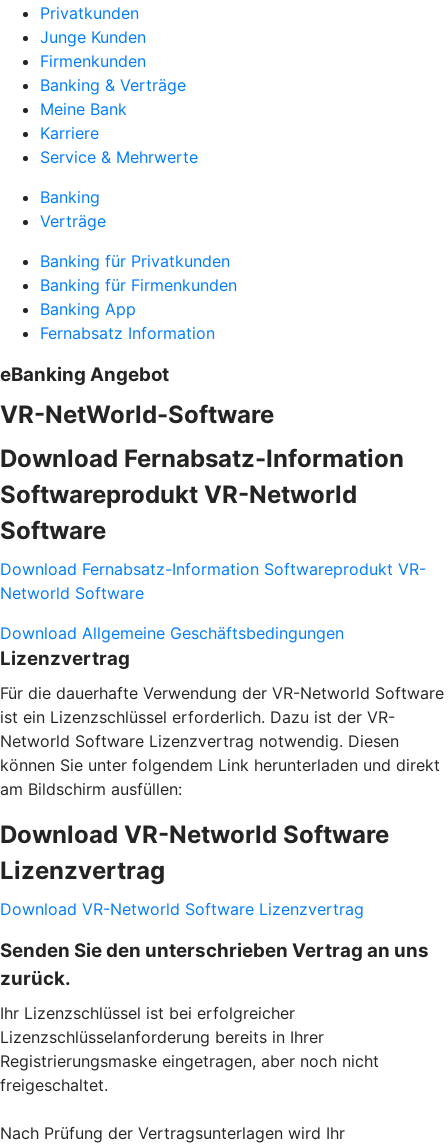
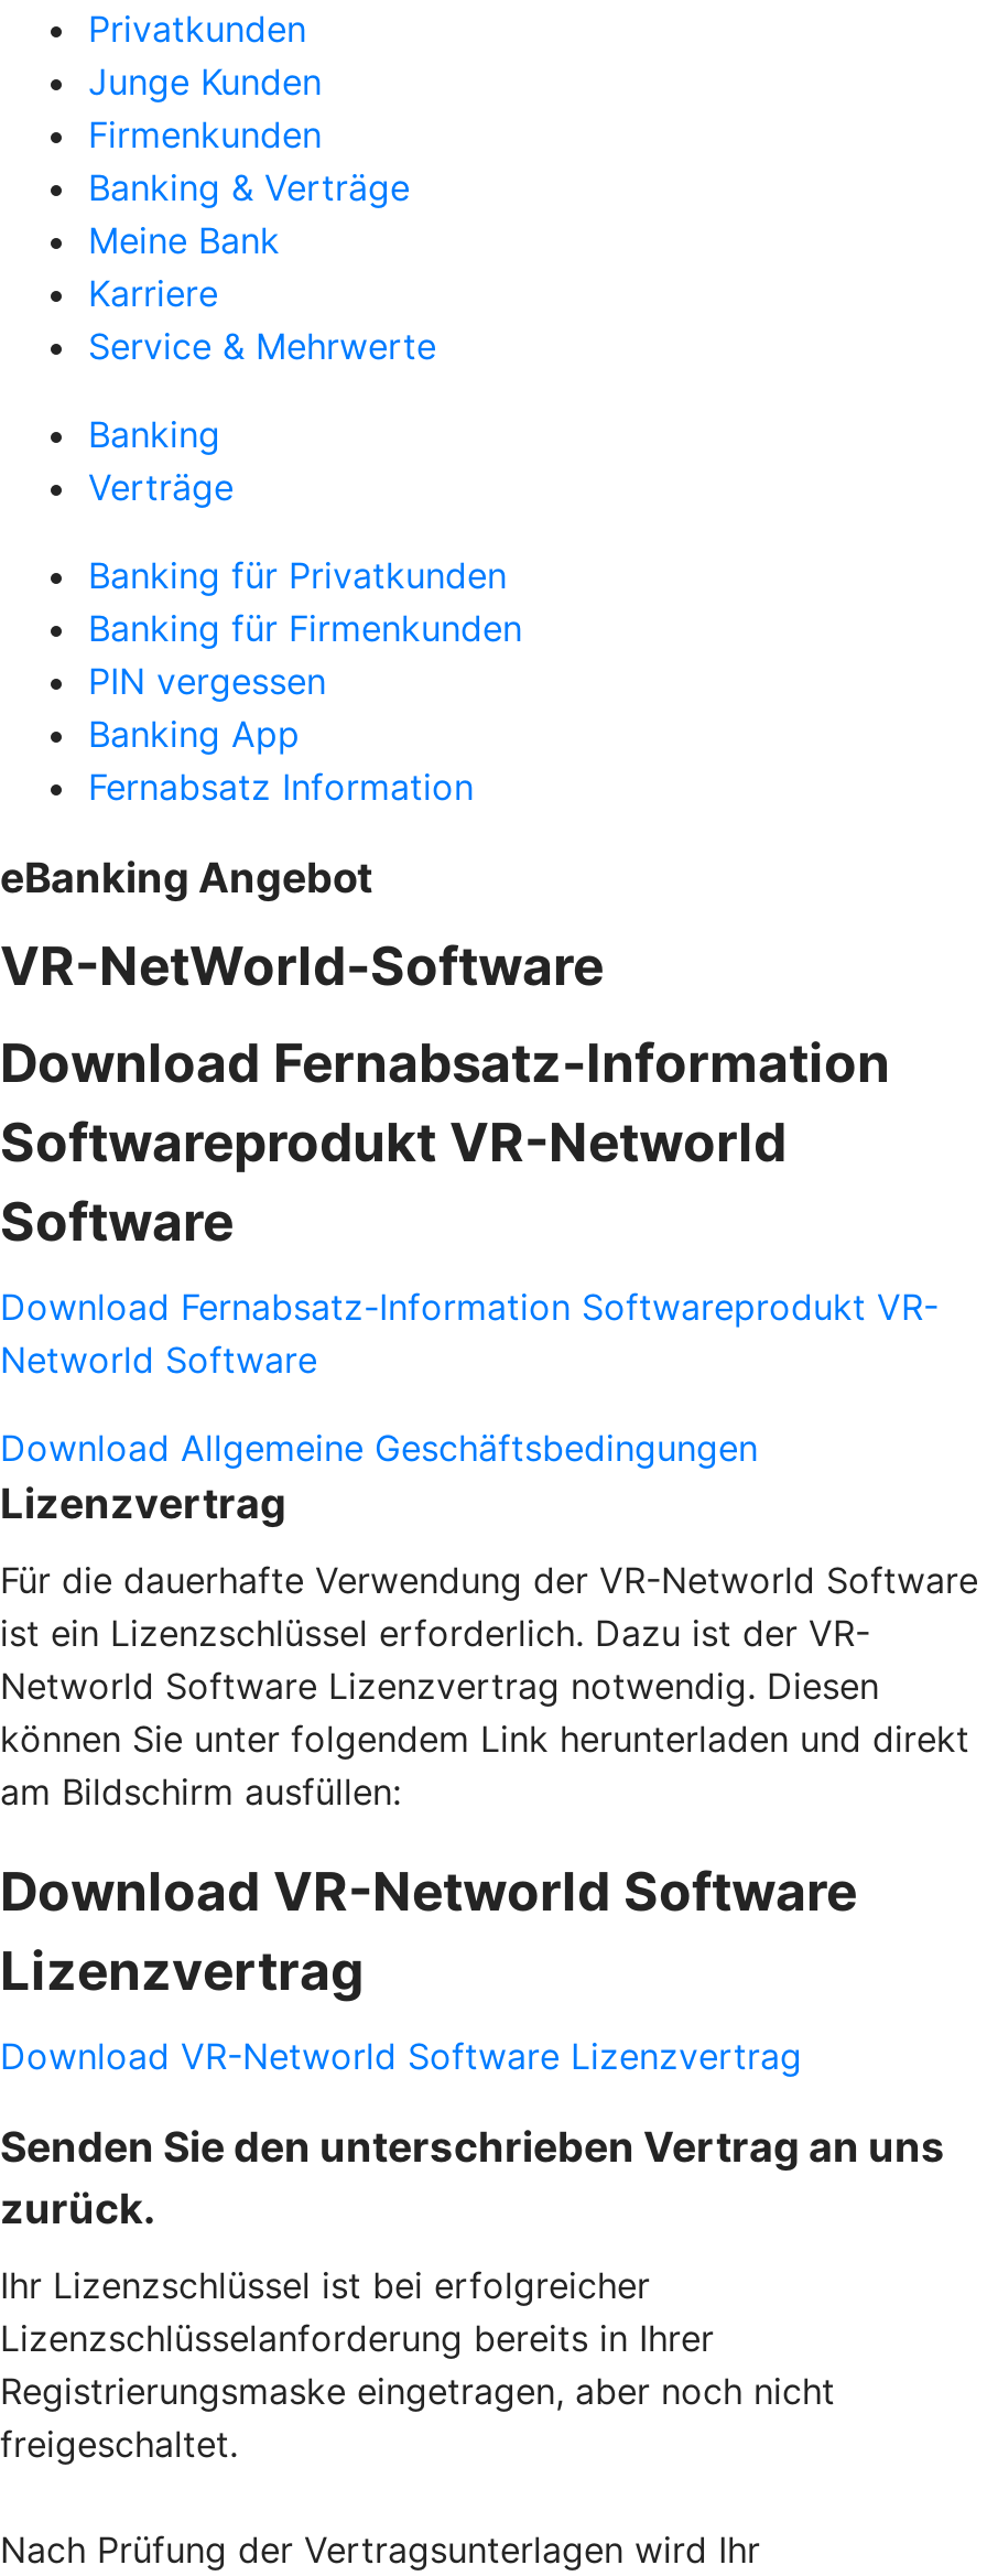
none -> [88,659,326,703] PIN vergessen

